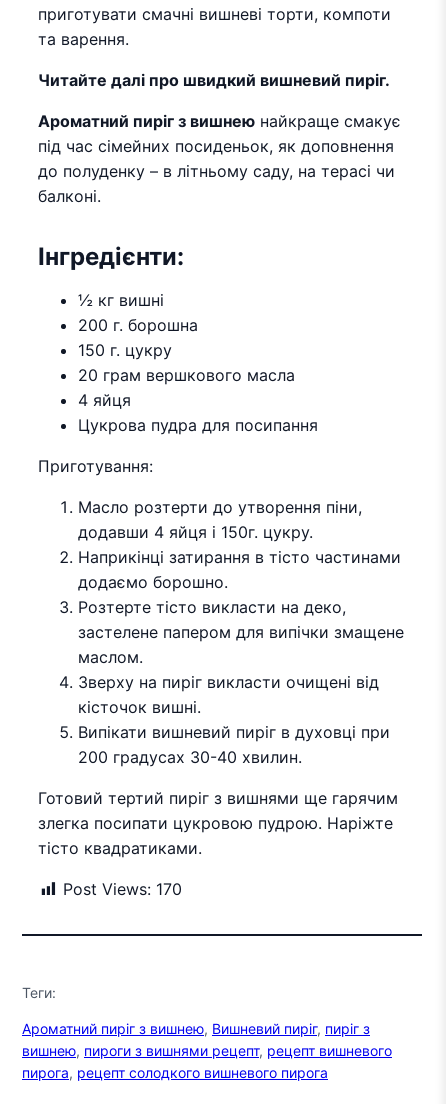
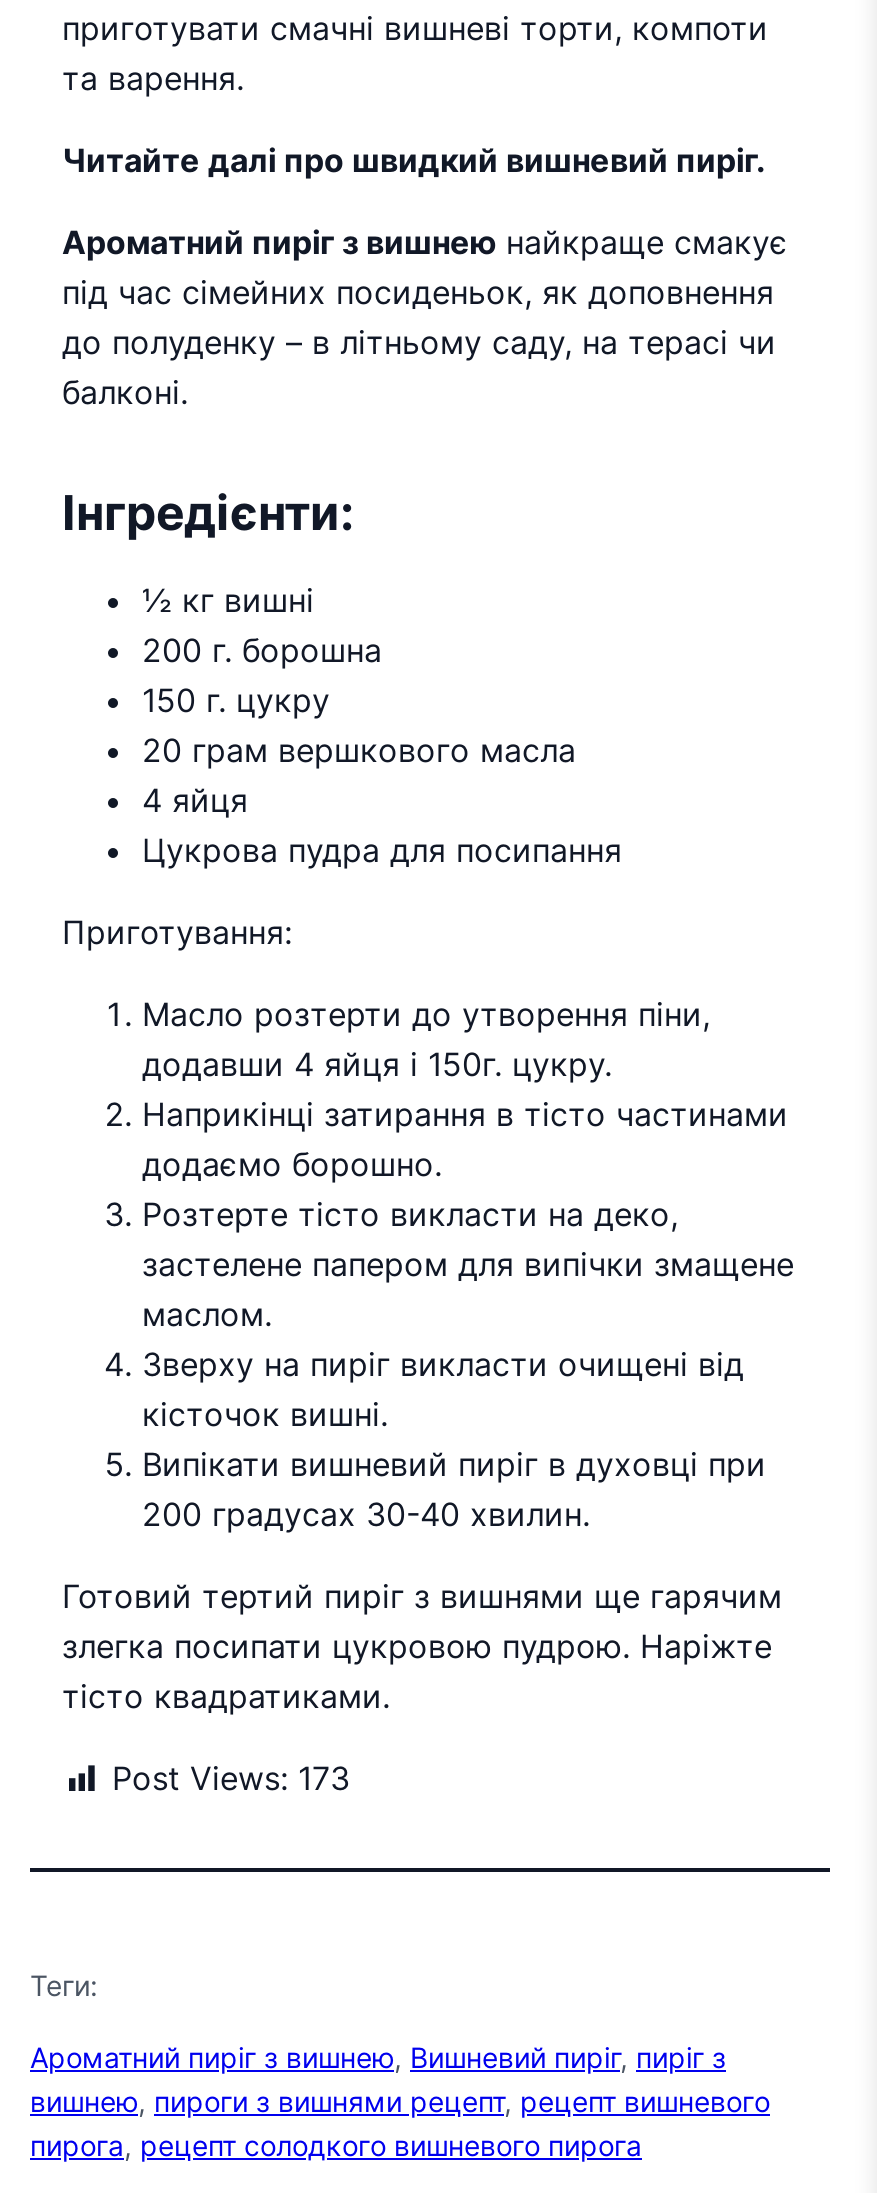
[63,879,182,899] Post Views: 170 -> [112,1758,350,1798] Post Views: 173

